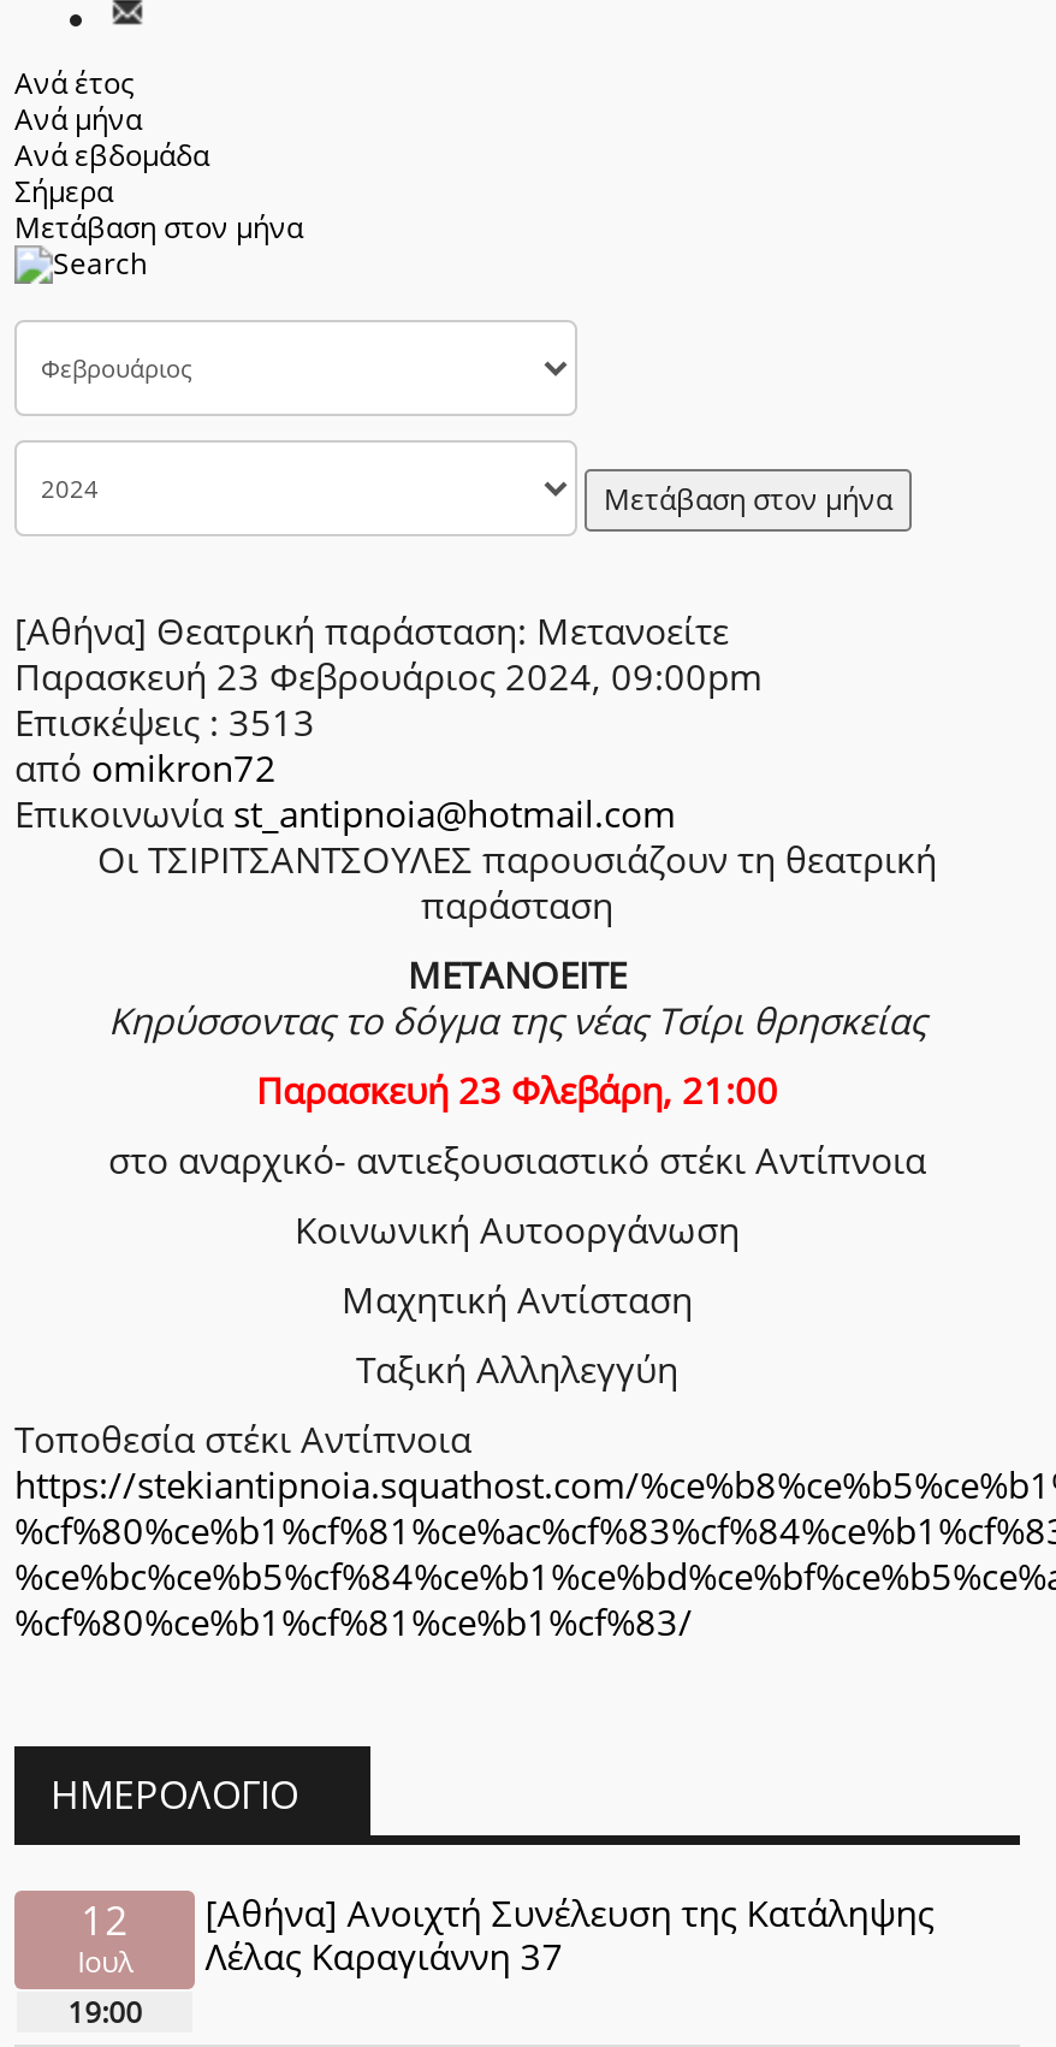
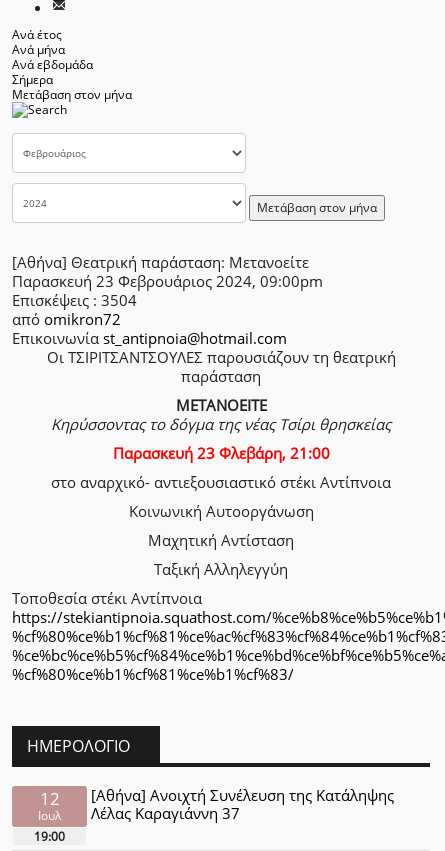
[14,698,315,746] Επισκέψεις: 3513 -> [12,290,137,310] Επισκέψεις: 3504

